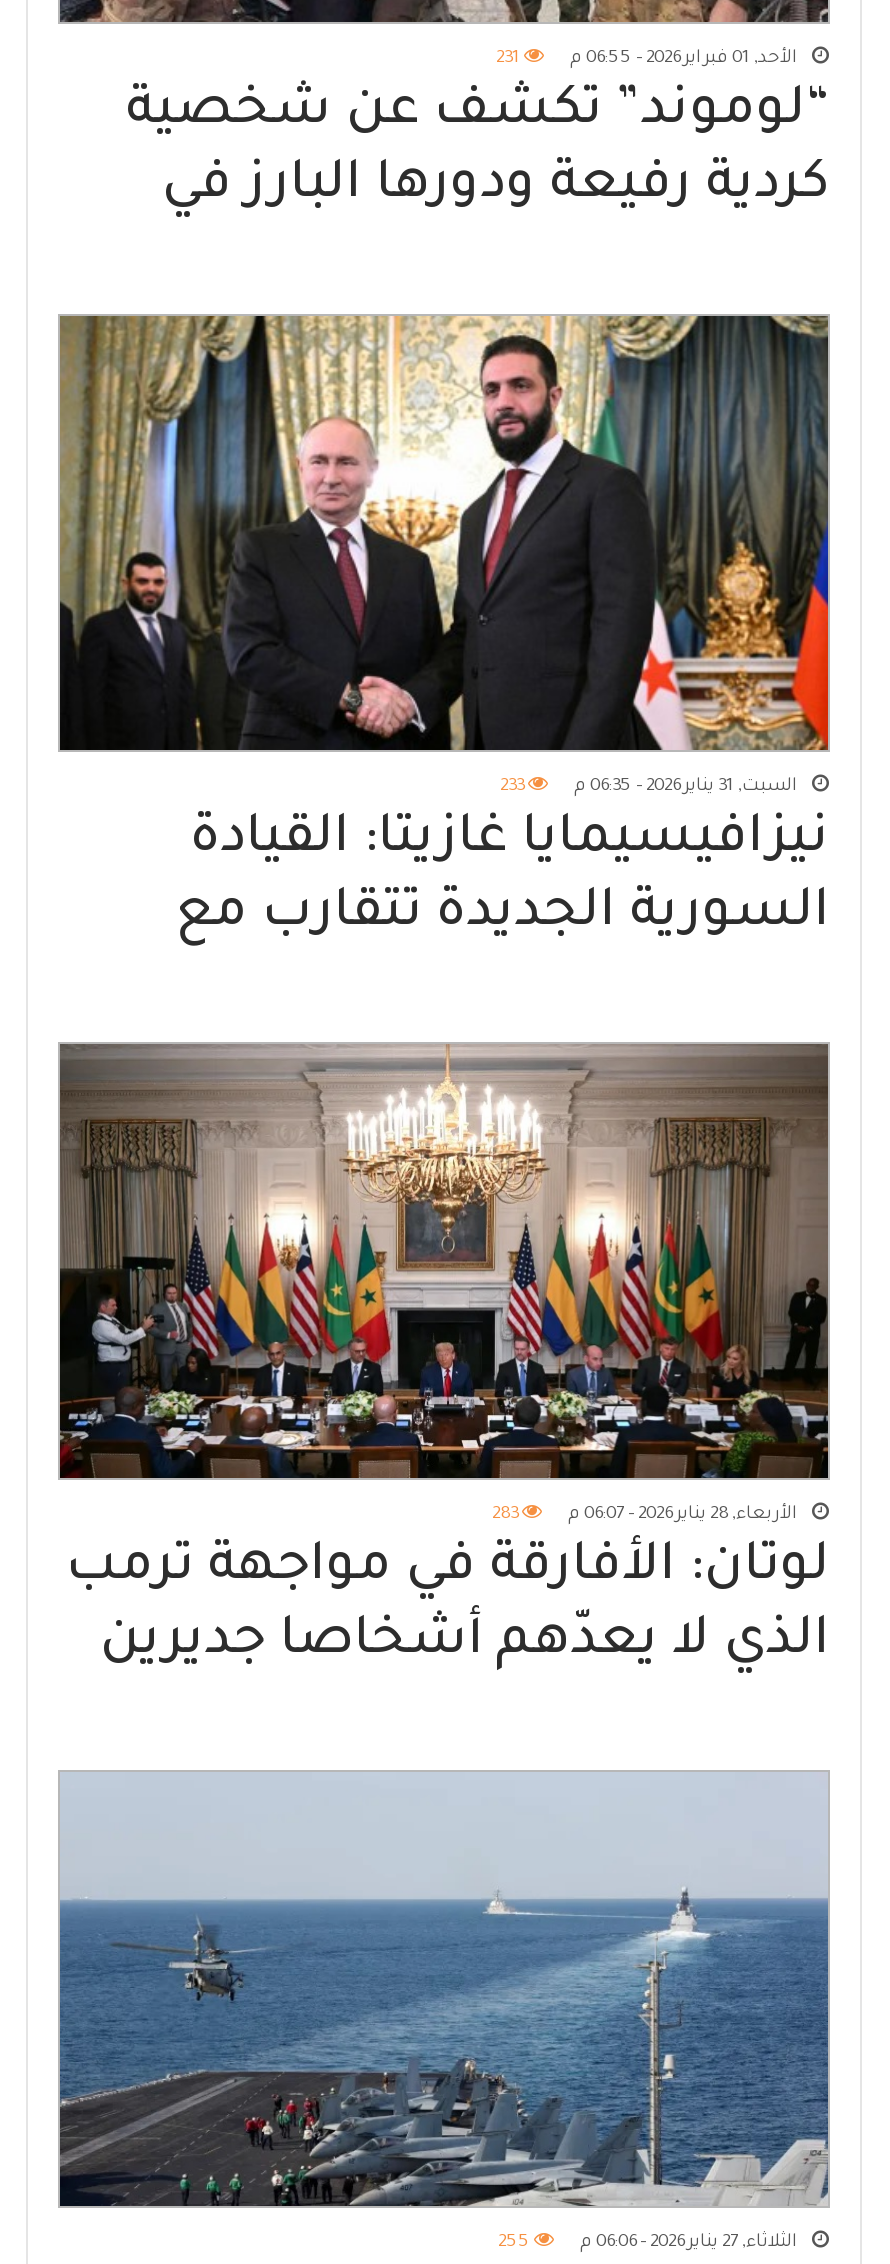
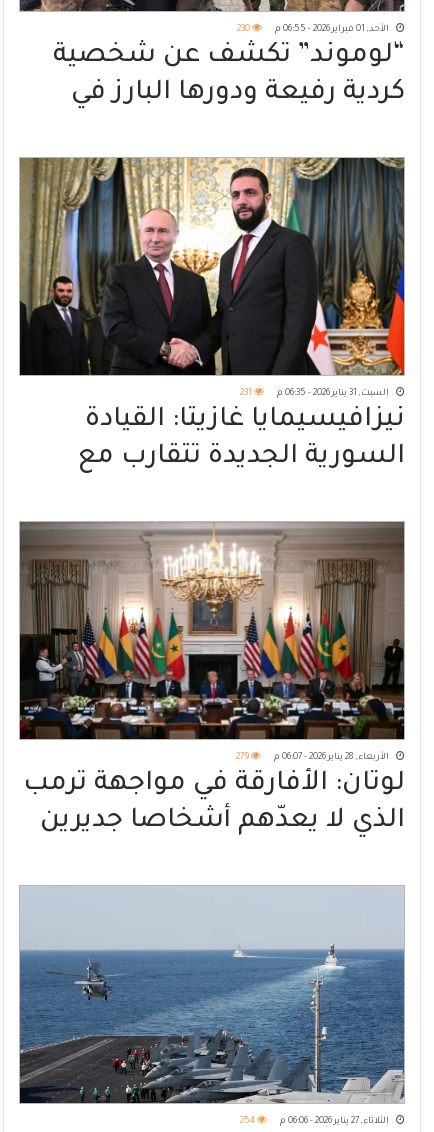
[496,49,520,69] 231 -> [237,25,250,35] 230
[500,777,524,797] 233 -> [240,389,252,399] 231
[492,1505,518,1525] 283 -> [236,753,249,763] 279
[498,2234,530,2254] 255 -> [240,1117,255,1127] 254

